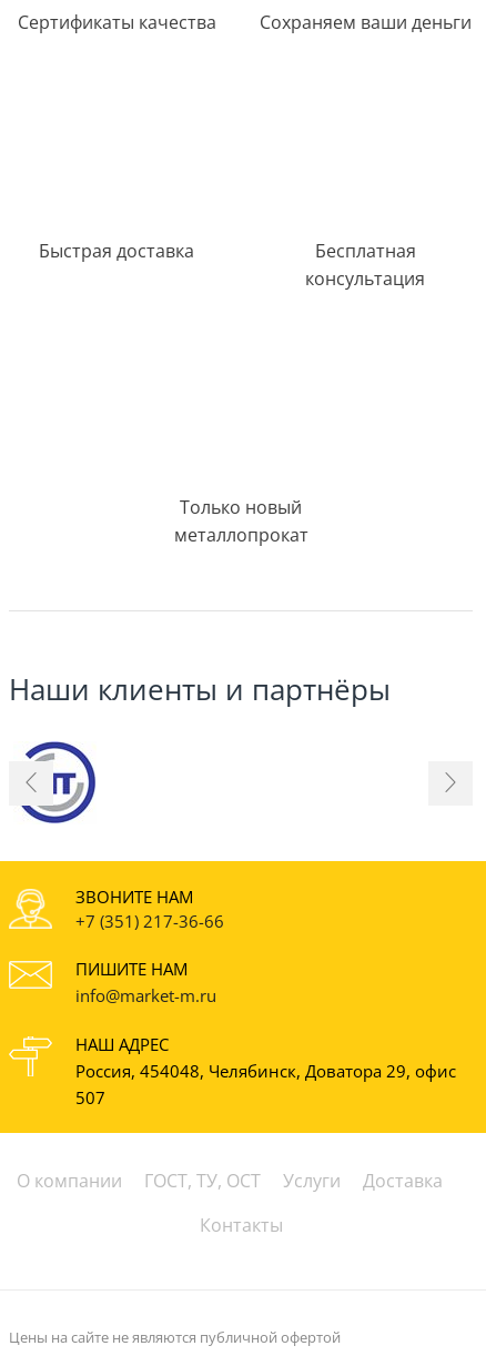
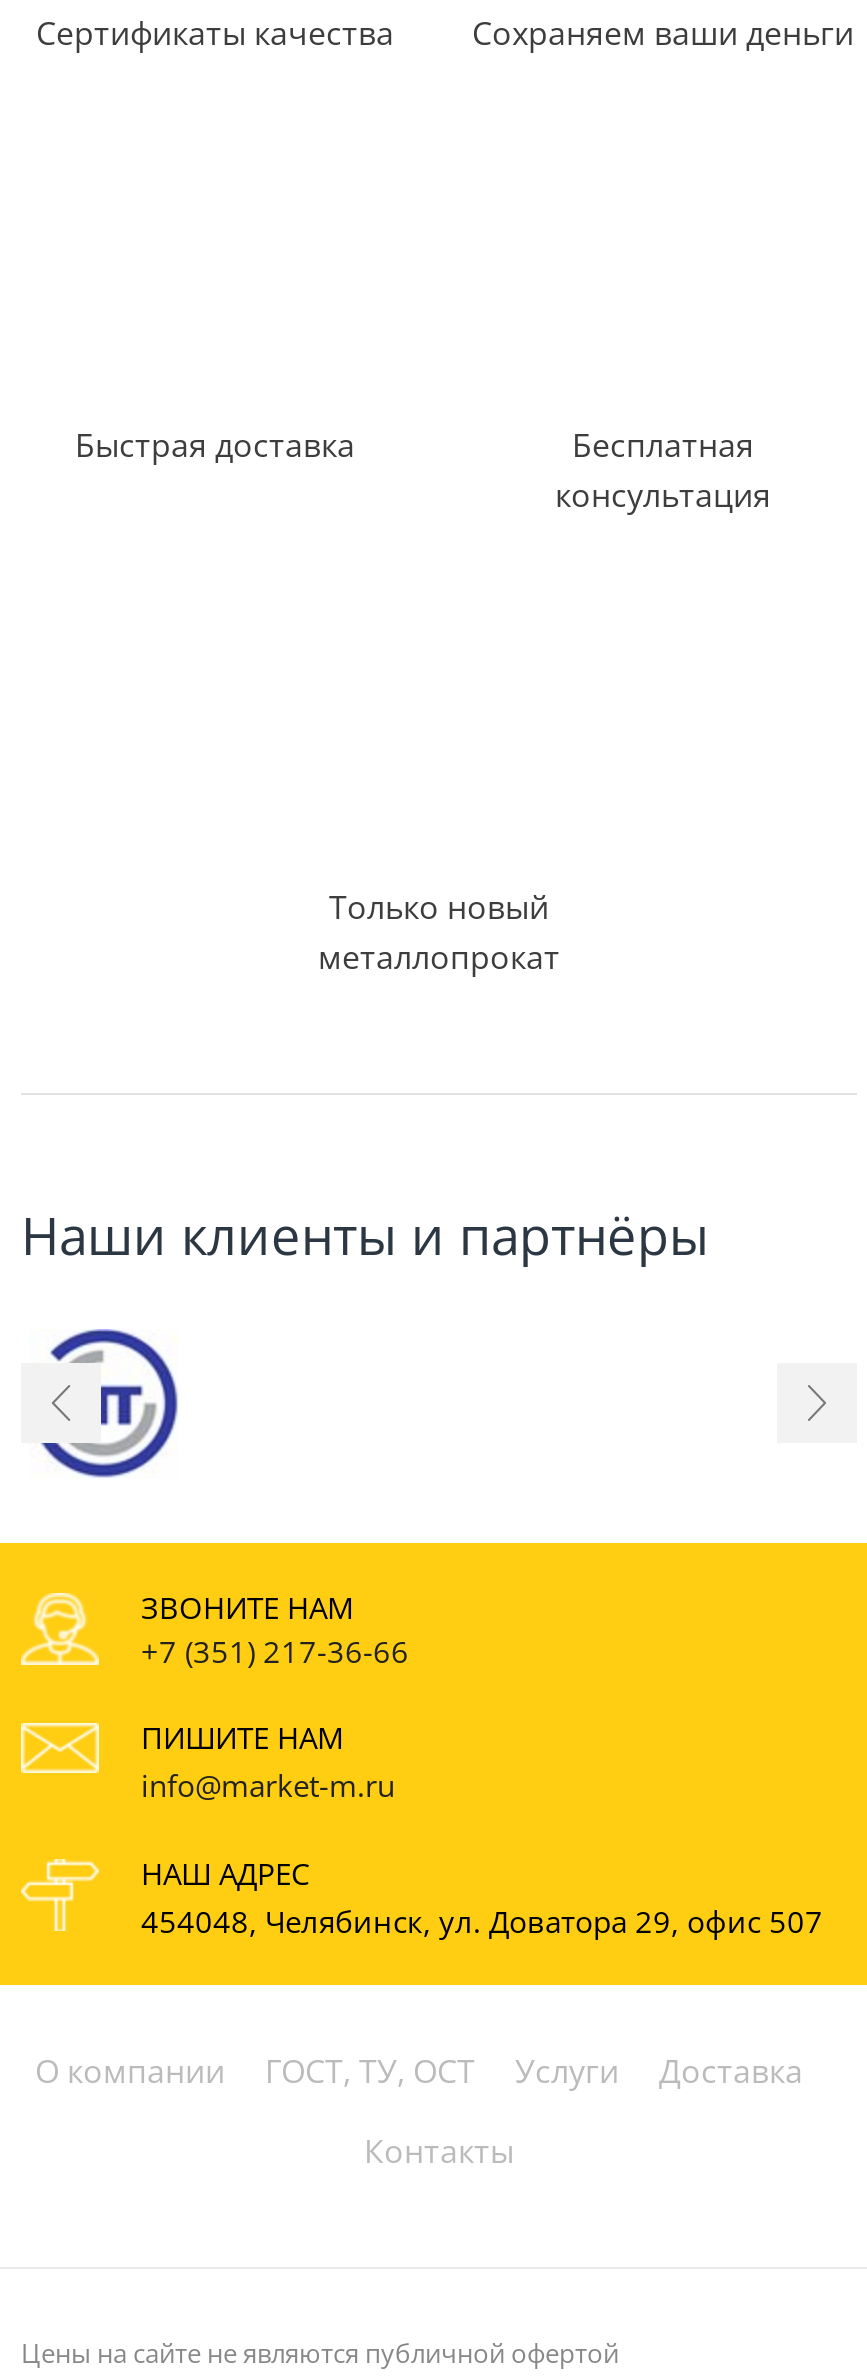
[75,1060,456,1108] Россия, 454048, Челябинск, Доватора 29, офис | 507 -> [141,1902,823,1942] 454048, Челябинск, ул. Доватора 29, офис 507

